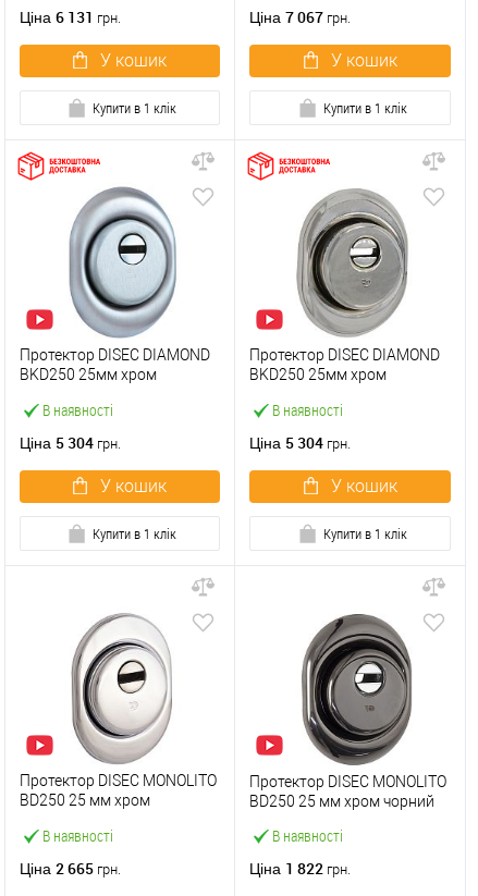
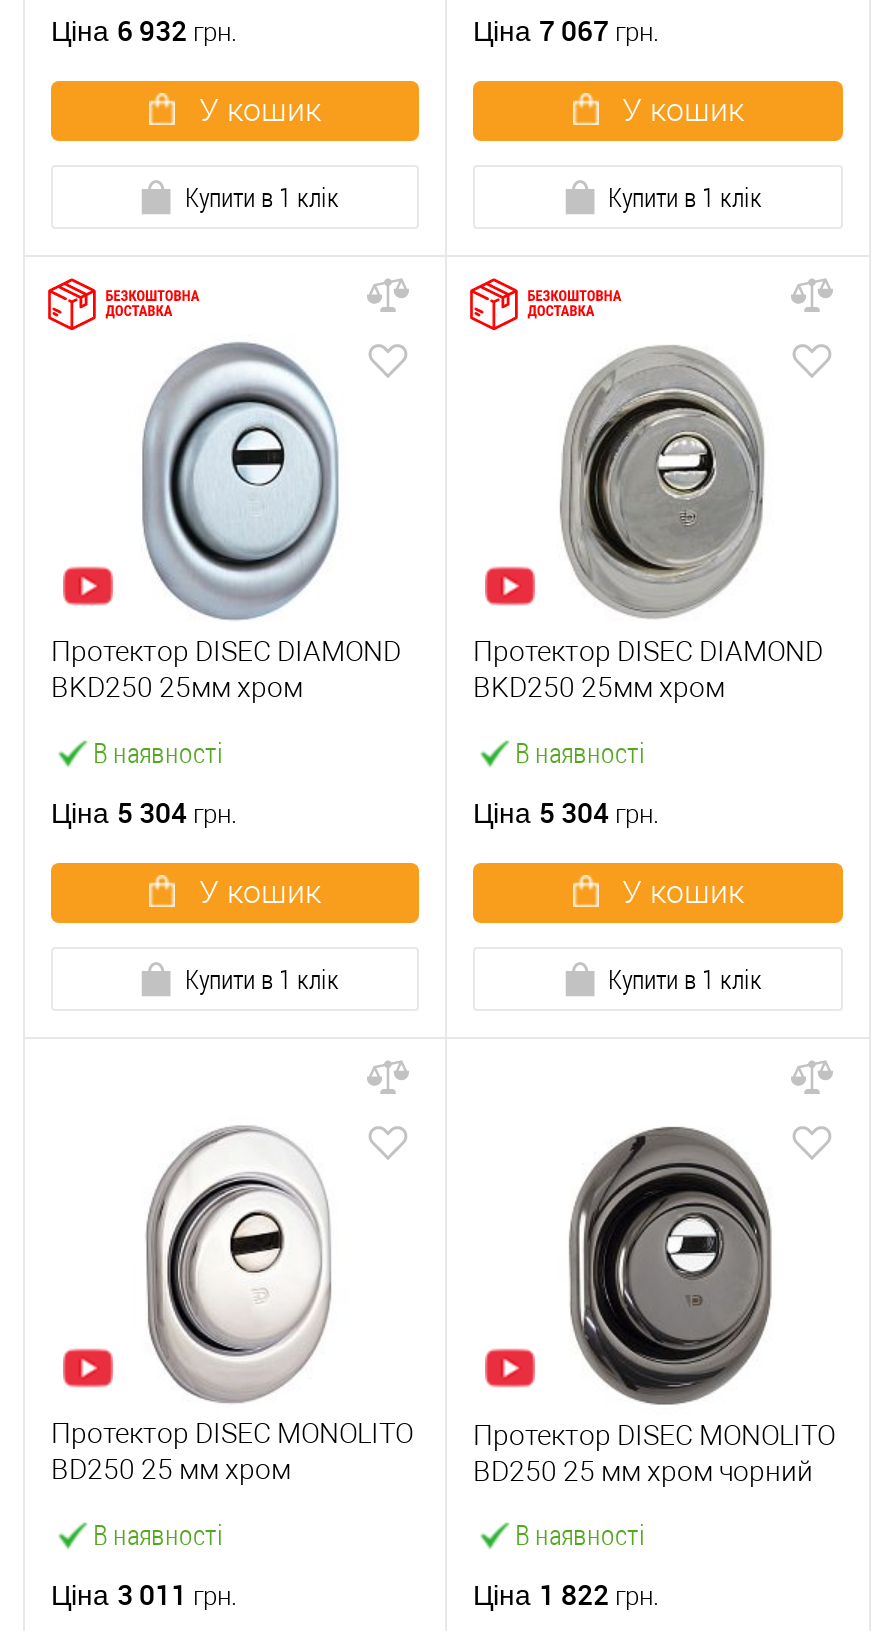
[20,7,121,27] Ціна 6 131 грн. -> [51,11,237,49] Ціна 6 932 грн.
[20,858,121,879] Ціна 2 665 грн. -> [51,1575,237,1613] Ціна 3 011 грн.

